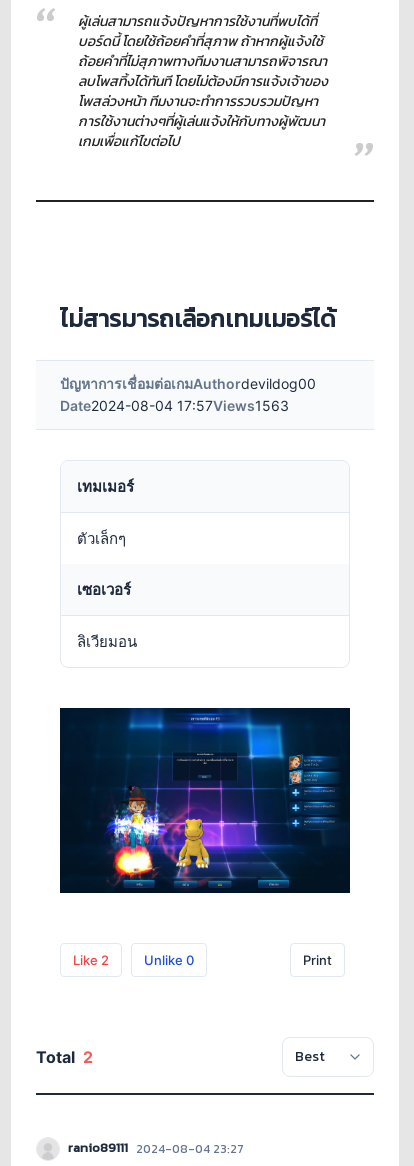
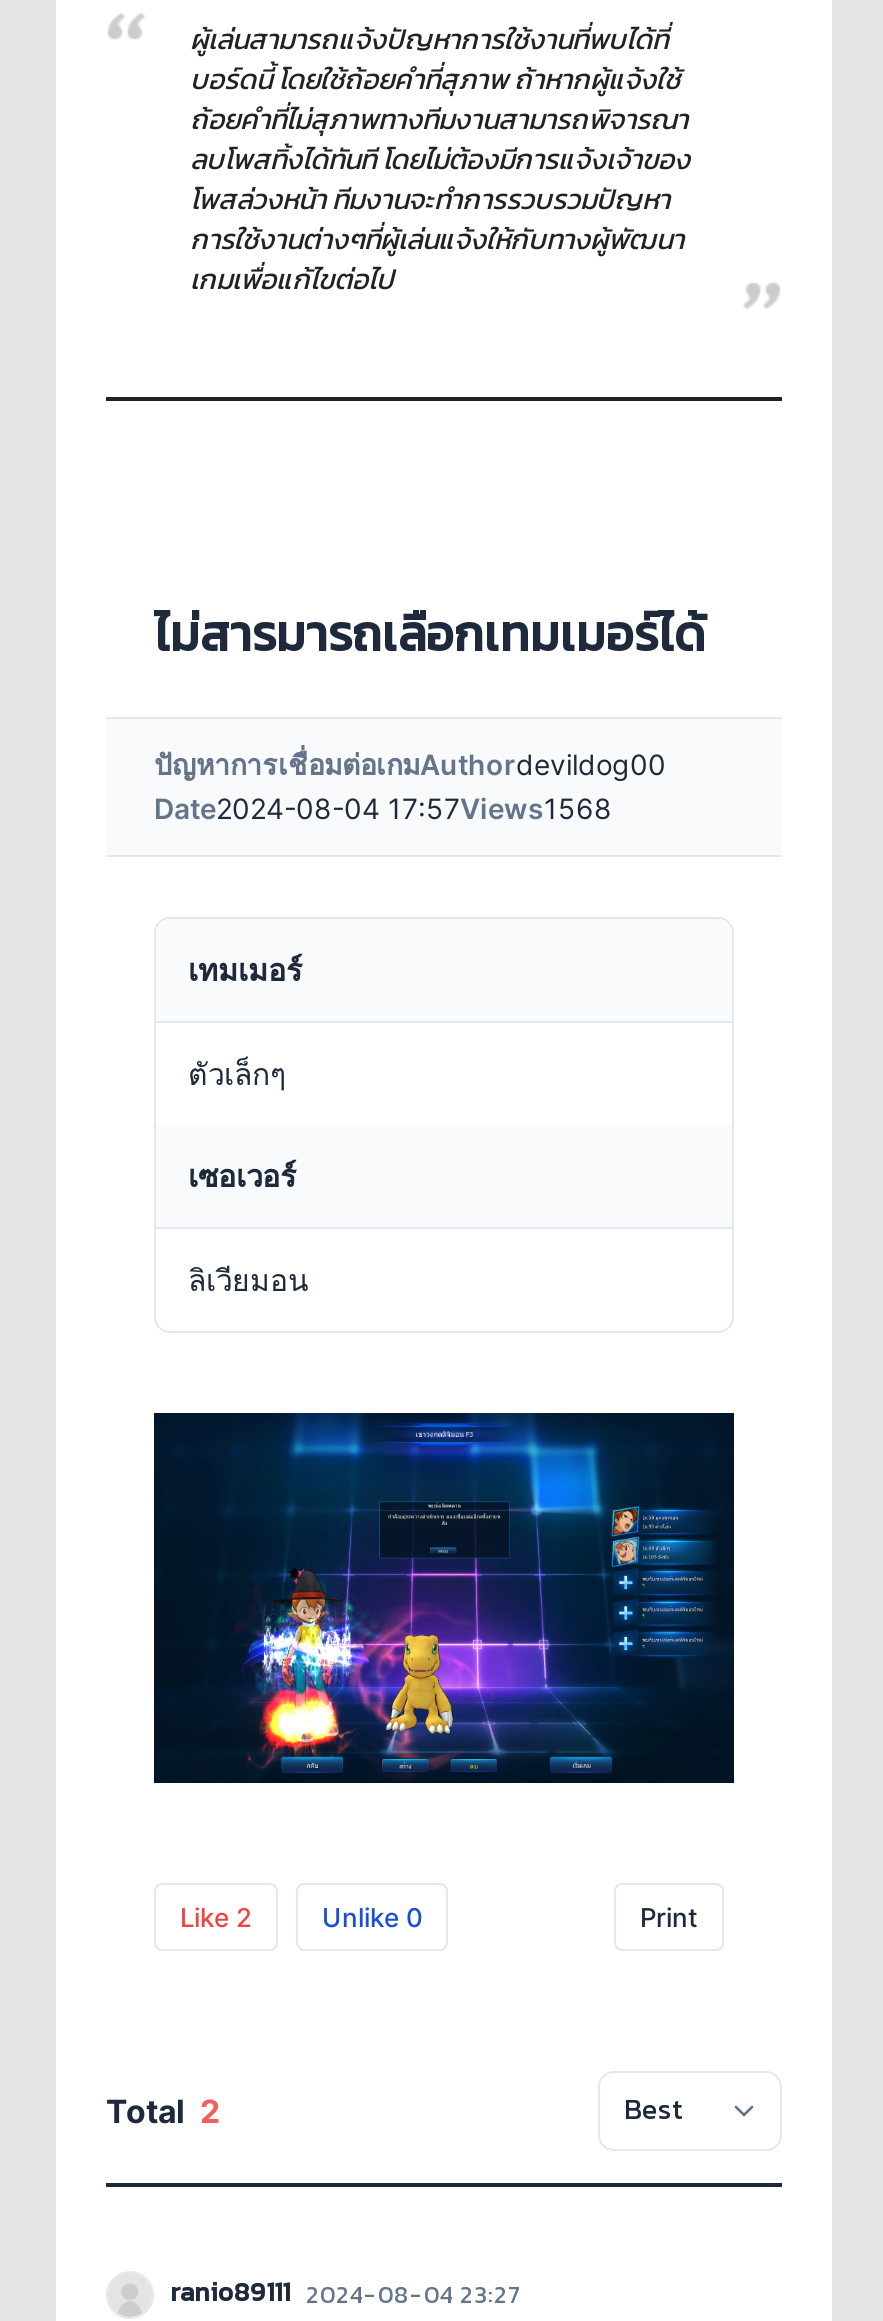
[60,397,289,414] Date2024-08-04 17:57Views1563 -> [154,791,612,825] Date2024-08-04 17:57Views1568

